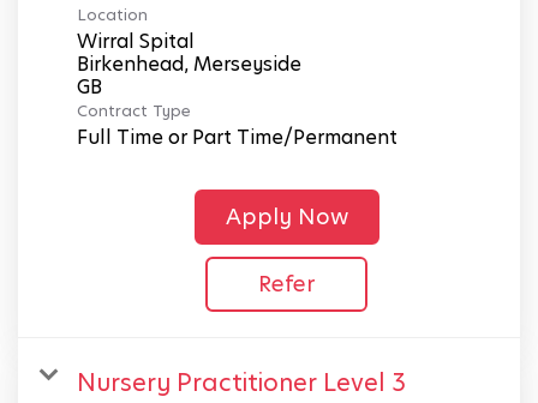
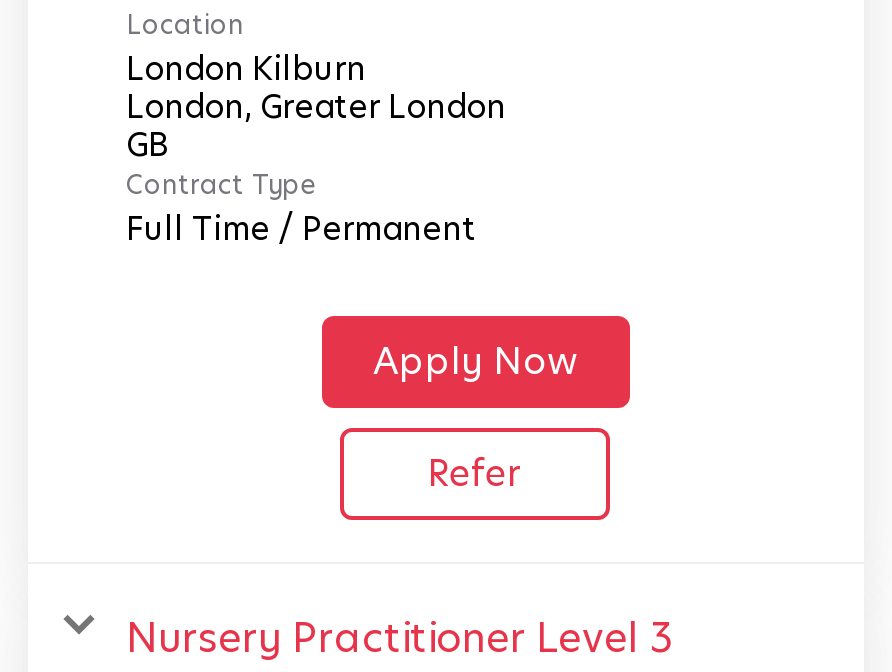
[77,27,301,78] Wirral Spital | Birkenhead, Merseyside -> [126,45,506,129] London Kilburn | London, Greater London
[77,123,397,151] Full Time or Part Time/Permanent -> [126,205,476,251] Full Time / Permanent

